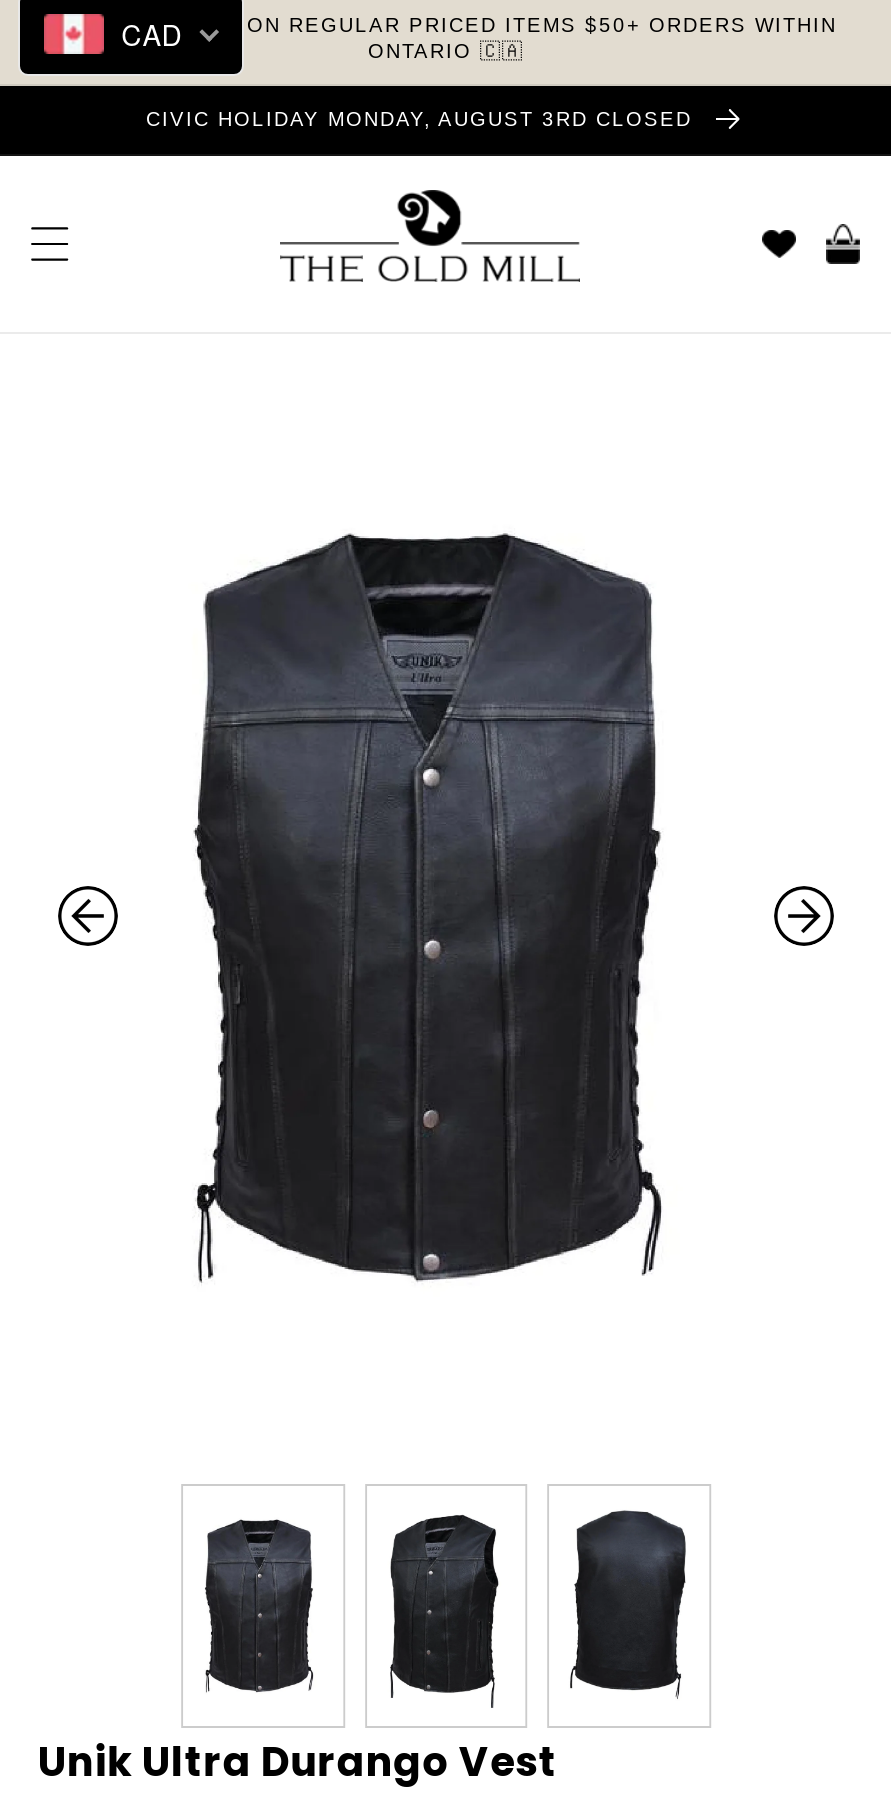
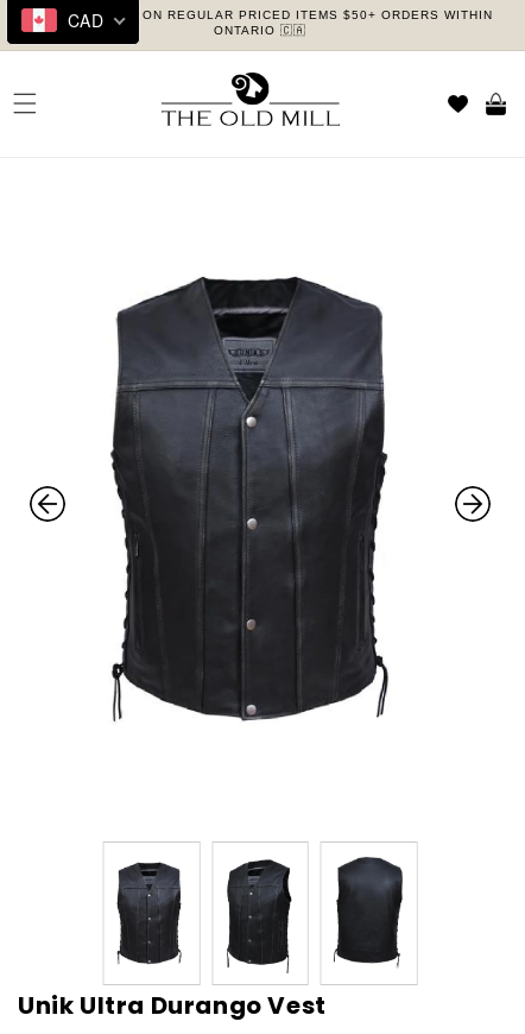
[146,108,700,130] CIVIC HOLIDAY MONDAY, AUGUST 3RD CLOSED -> none

